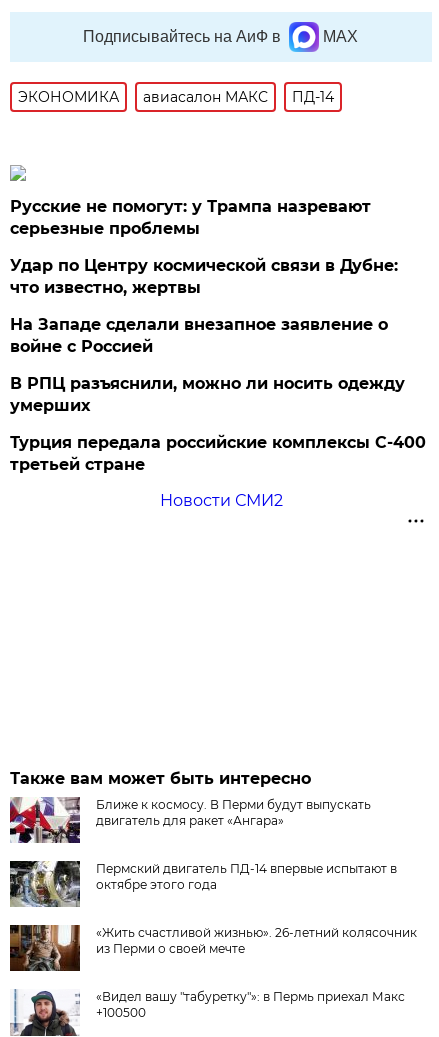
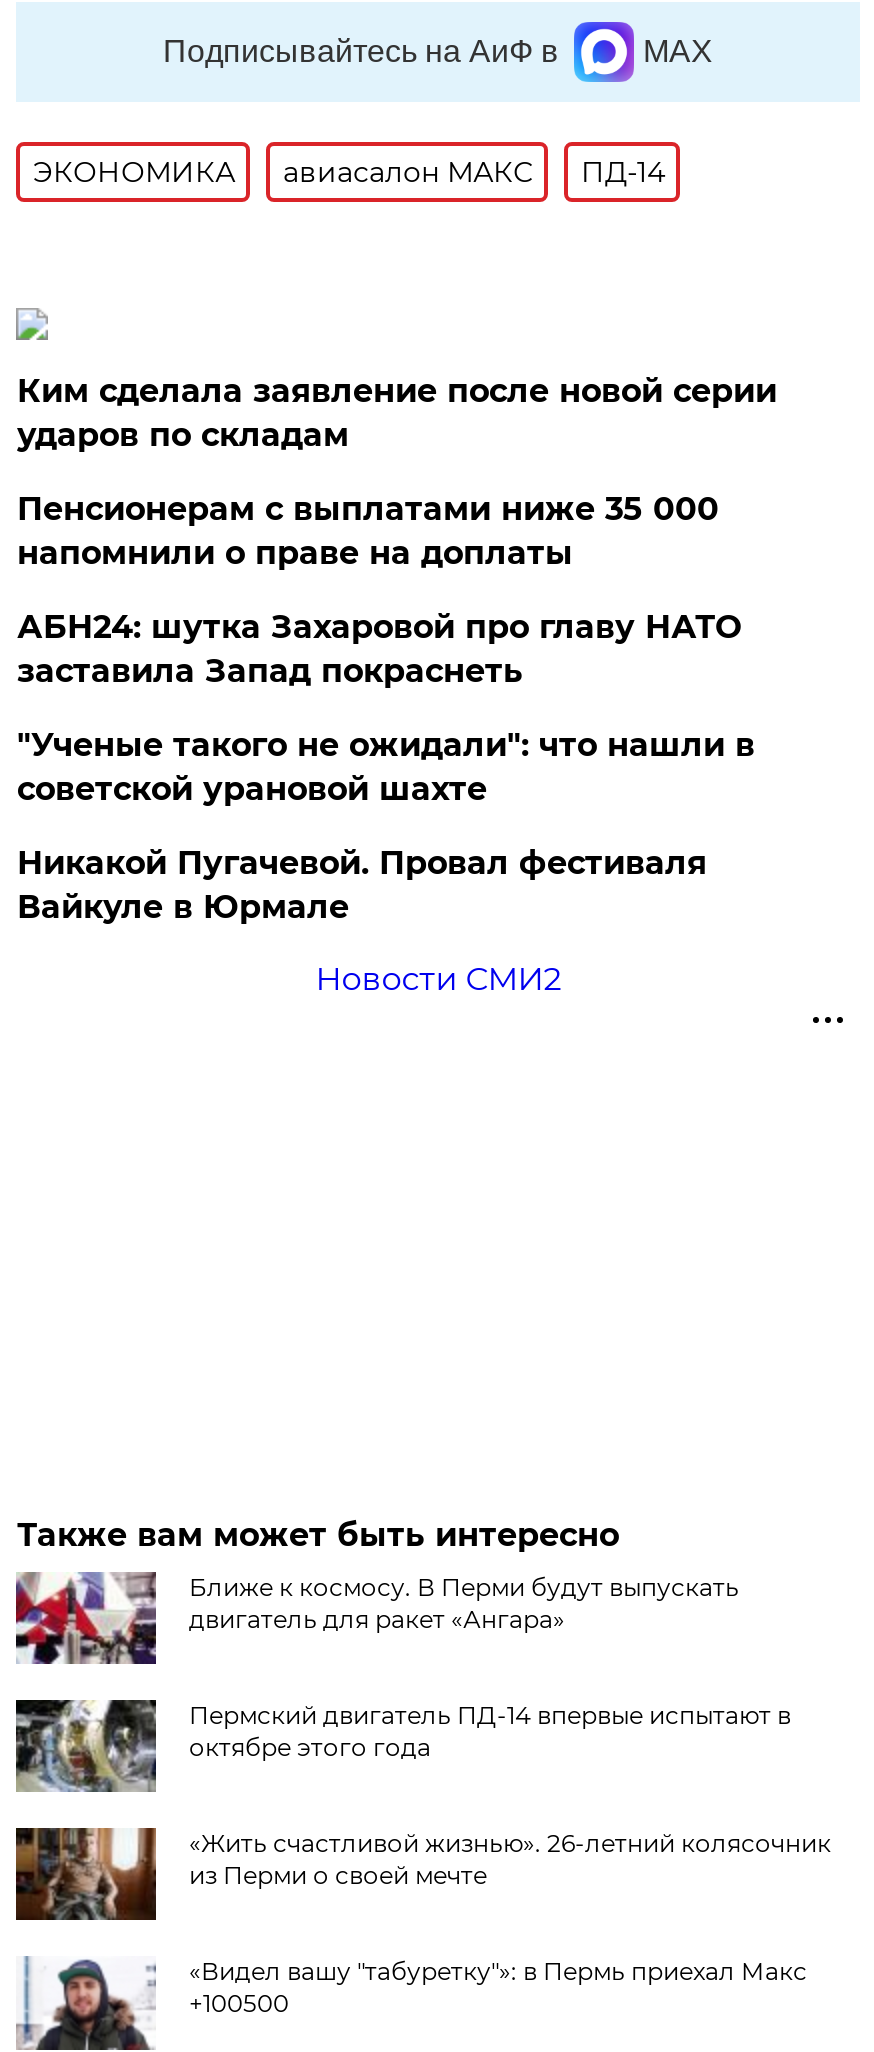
[10,197,371,238] Русские не помогут: у Трампа назревают | серьезные проблемы -> [17,372,777,454] Ким сделала заявление после новой серии | ударов по складам
[10,256,398,297] Удар по Центру космической связи в Дубне: | что известно, жертвы -> [17,490,719,572] Пенсионерам с выплатами ниже 35 000 | напомнили о праве на доплаты
[10,315,388,356] На Западе сделали внезапное заявление о | войне с Россией -> [17,608,741,690] АБН24: шутка Захаровой про главу НАТО | заставила Запад покраснеть
[10,374,405,415] В РПЦ разъяснили, можно ли носить одежду | умерших -> [17,726,755,808] "Ученые такого не ожидали": что нашли в | советской урановой шахте
[10,433,426,474] Турция передала российские комплексы С-400 | третьей стране -> [17,844,707,926] Никакой Пугачевой. Провал фестиваля | Вайкуле в Юрмале

